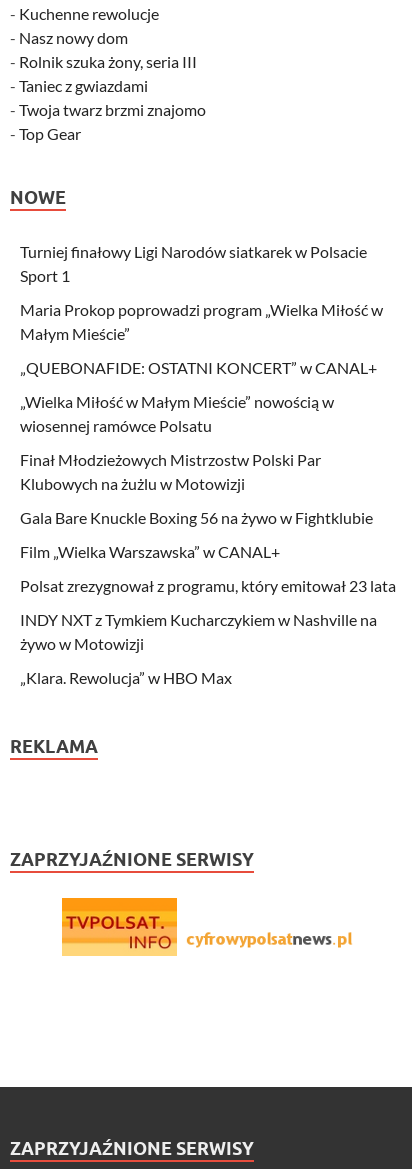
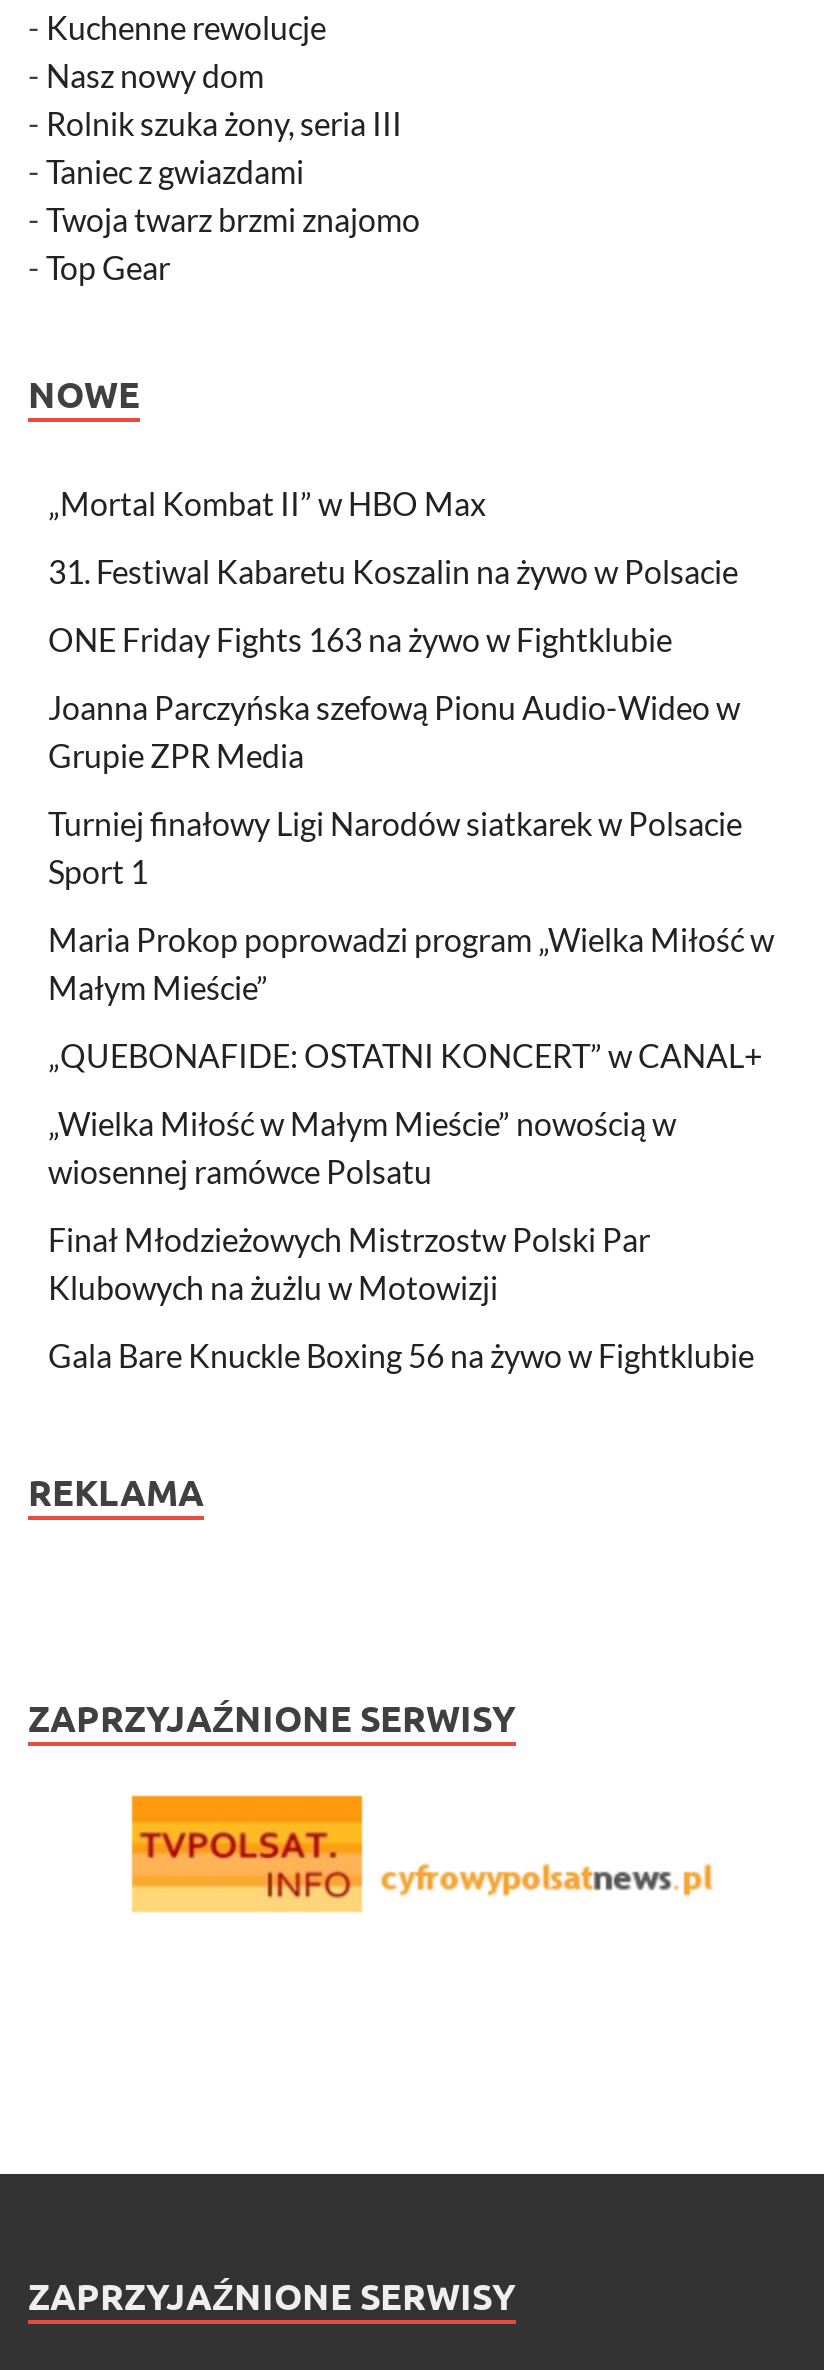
none -> [48,483,740,773] „Mortal Kombat II” w HBO Max | 31. Festiwal Kabaretu Koszalin na żywo w Polsacie | ONE Friday Fights 163 na żywo w Fightklubie | Joanna Parczyńska szefową Pionu Audio-Wideo w | Grupie ZPR Media
moved [20,242,383,527] -> [48,803,774,1373]: Turniej finałowy Ligi Narodów siatkarek w Polsacie | Sport 1 | Maria Prokop poprowadzi program „Wielka Miłość w | ... | Klubowych na żużlu w Motowizji | Gala Bare Knuckle Boxing 56 na żywo w Fightklubie
[20,542,396,687] Film „Wielka Warszawska” w CANAL+ | Polsat zrezygnował z programu, który emitował 23 lata | INDY NXT z Tymkiem Kucharczykiem w Nashville na | żywo w Motowizji | „Klara. Rewolucja” w HBO Max -> none

